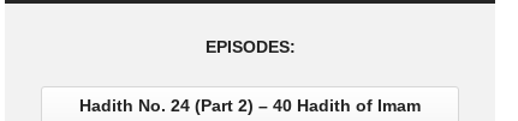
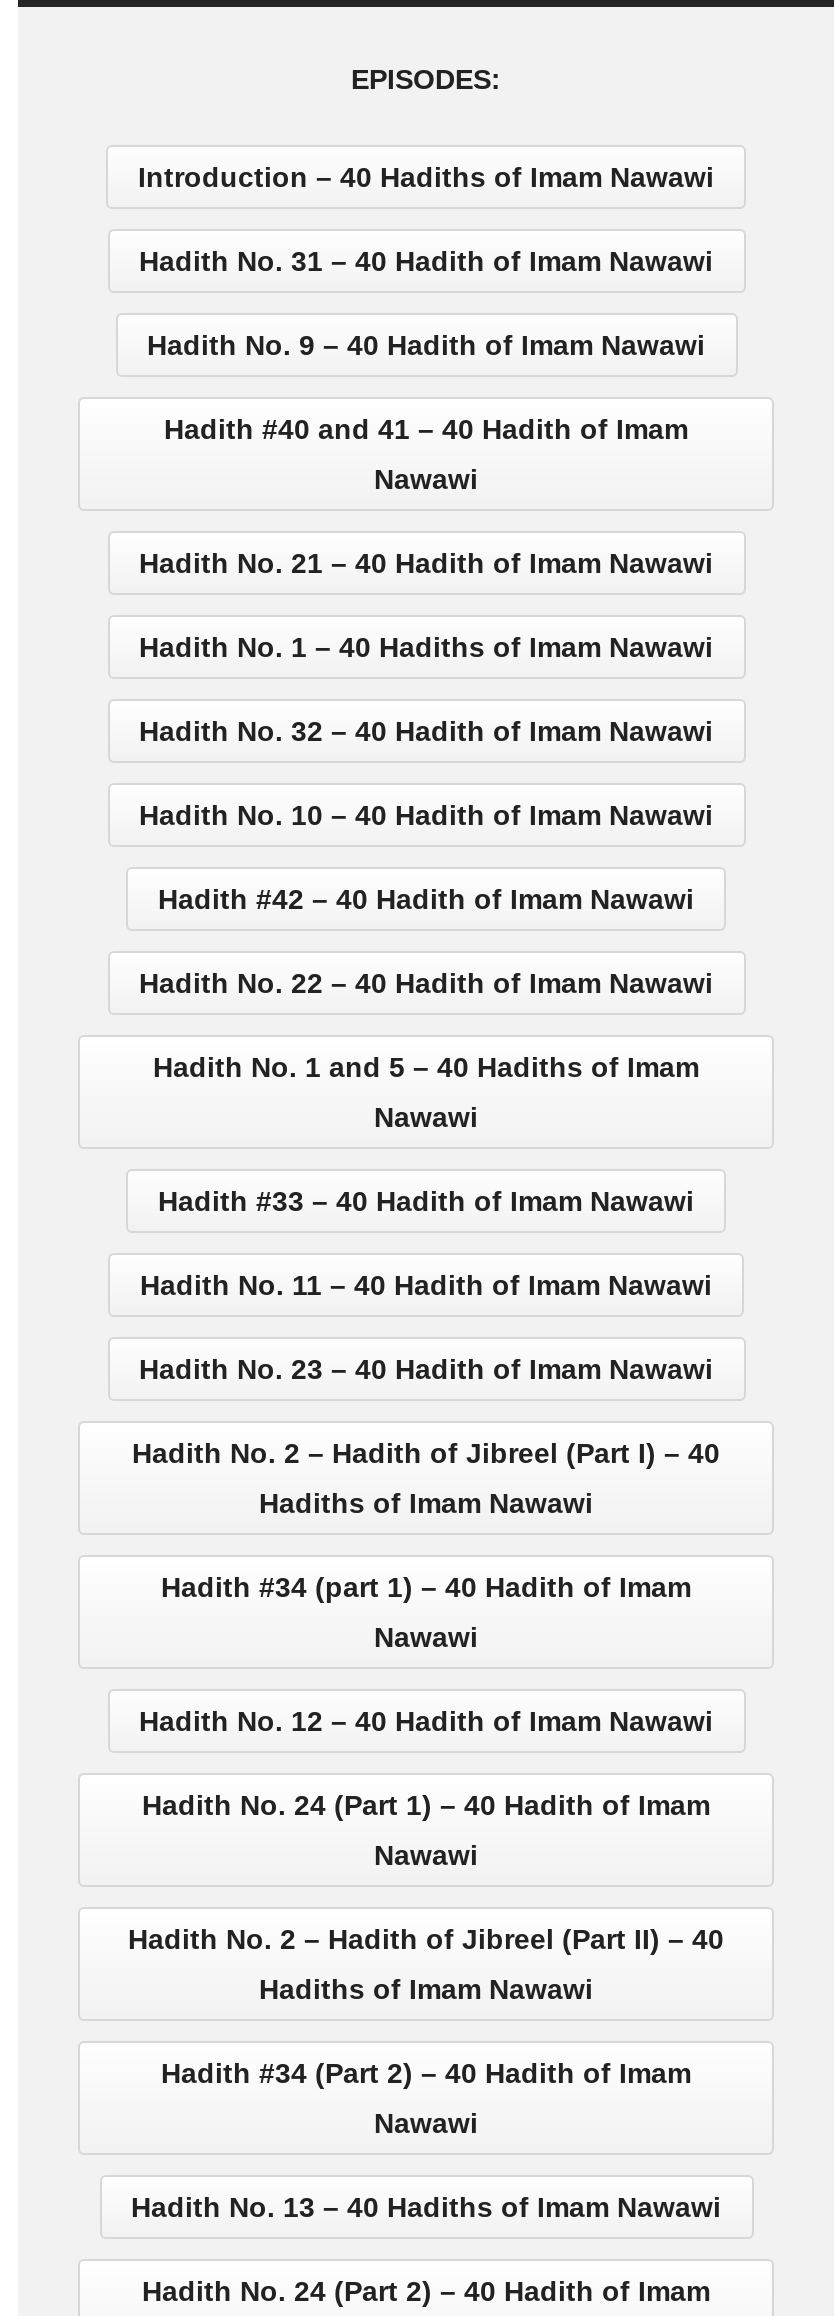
none -> [128,161,724,2223] Introduction – 40 Hadiths of Imam Nawawi | Hadith No. 31 – 40 Hadith of Imam Nawawi | Hadith No. 9 – 40 Hadith of Imam Nawawi | Hadith #40 and 41 – 40 Hadith of Imam | Nawawi | Hadith No. 21 – 40 Hadith of Imam Nawawi | Hadith No. 1 – 40 Hadiths of Imam Nawawi | Hadith No. 32 – 40 Hadith of Imam Nawawi | Hadith No. 10 – 40 Hadith of Imam Nawawi | Hadith #42 – 40 Hadith of Imam Nawawi | Hadith No. 22 – 40 Hadith of Imam Nawawi | Hadith No. 1 and 5 – 40 Hadiths of Imam | Nawawi | Hadith #33 – 40 Hadith of Imam Nawawi | Hadith No. 11 – 40 Hadith of Imam Nawawi | Hadith No. 23 – 40 Hadith of Imam Nawawi | Hadith No. 2 – Hadith of Jibreel (Part I) – 40 | Hadiths of Imam Nawawi | Hadith #34 (part 1) – 40 Hadith of Imam | Nawawi | Hadith No. 12 – 40 Hadith of Imam Nawawi | Hadith No. 24 (Part 1) – 40 Hadith of Imam | Nawawi | Hadith No. 2 – Hadith of Jibreel (Part II) – 40 | Hadiths of Imam Nawawi | Hadith #34 (Part 2) – 40 Hadith of Imam | Nawawi | Hadith No. 13 – 40 Hadiths of Imam Nawawi

